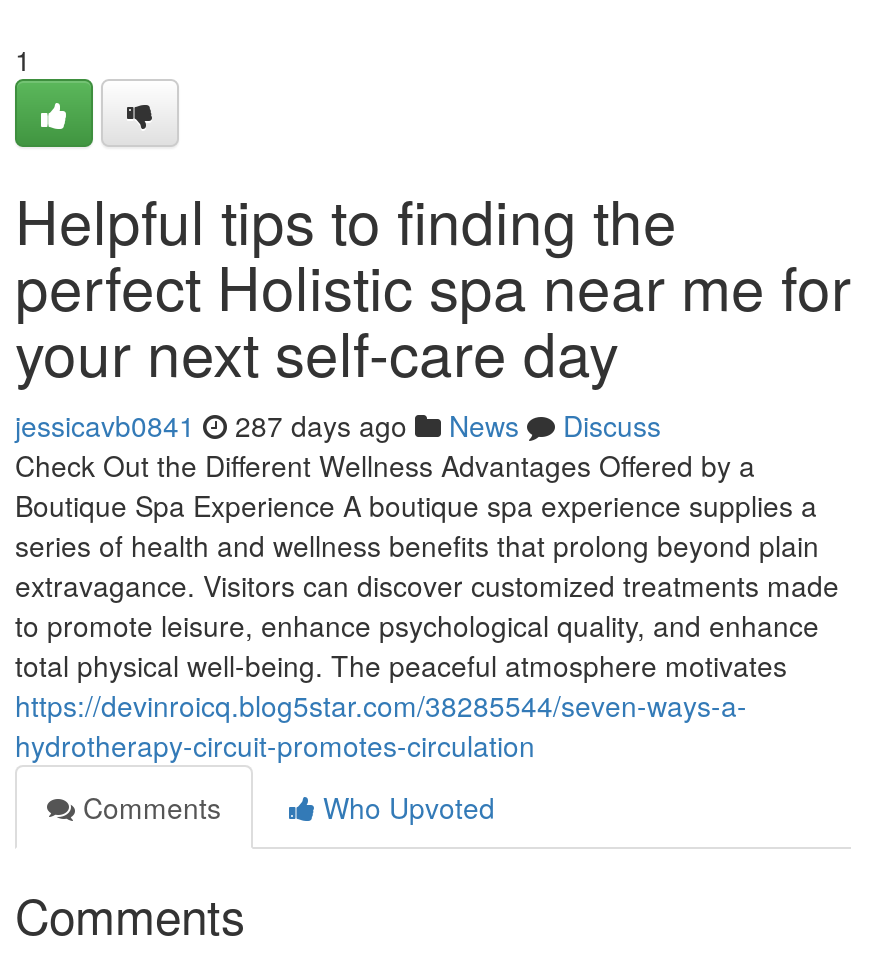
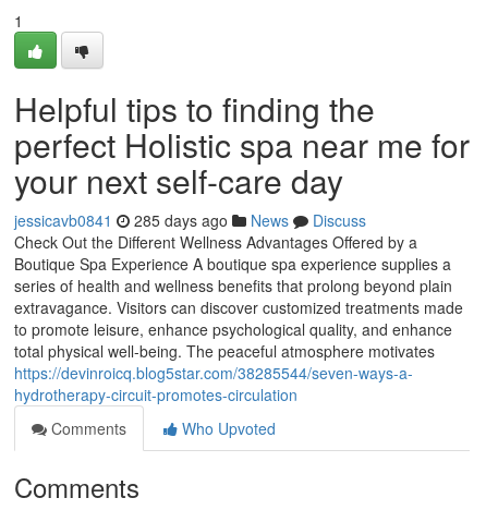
[15,405,661,445] jessicavb0841 287 days ago News Discuss -> [14,209,366,231] jessicavb0841 285 days ago News Discuss

